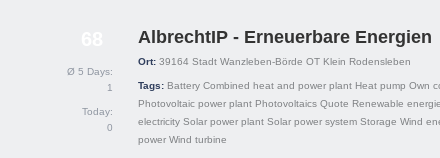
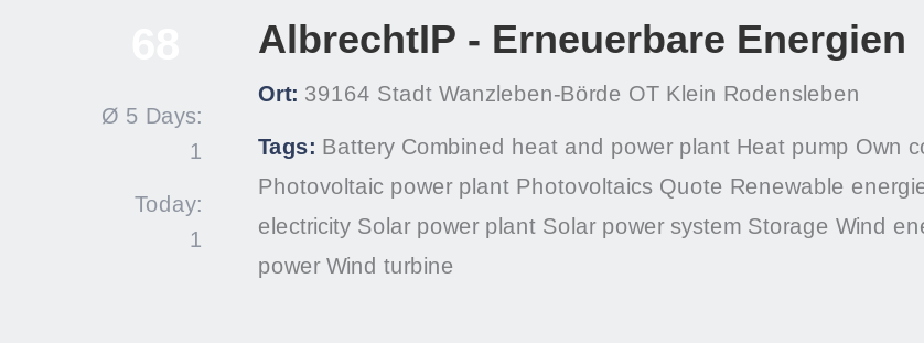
[107,122,113,133] 0 -> [190,227,203,251] 1

